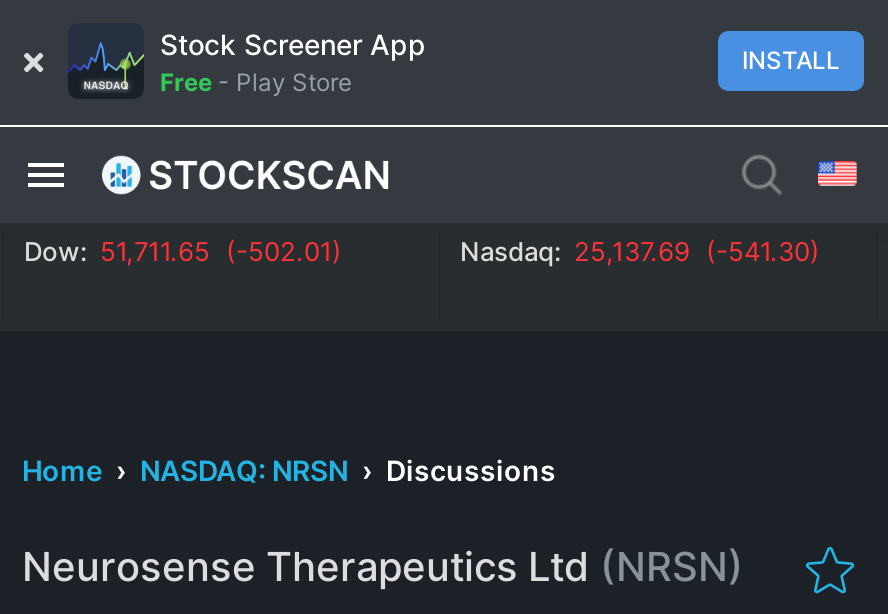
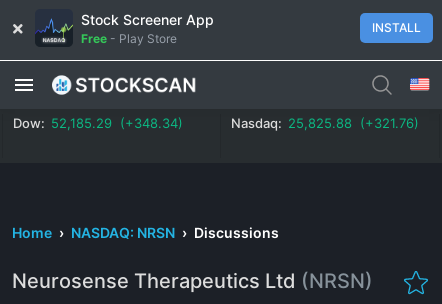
[24,234,342,266] Dow: 51,711.65 (-502.01) -> [13,114,183,130] Dow: 52,185.29 (+348.34)
[460,234,820,266] Nasdaq: 25,137.69 (-541.30) -> [231,114,419,130] Nasdaq: 25,825.88 (+321.76)

